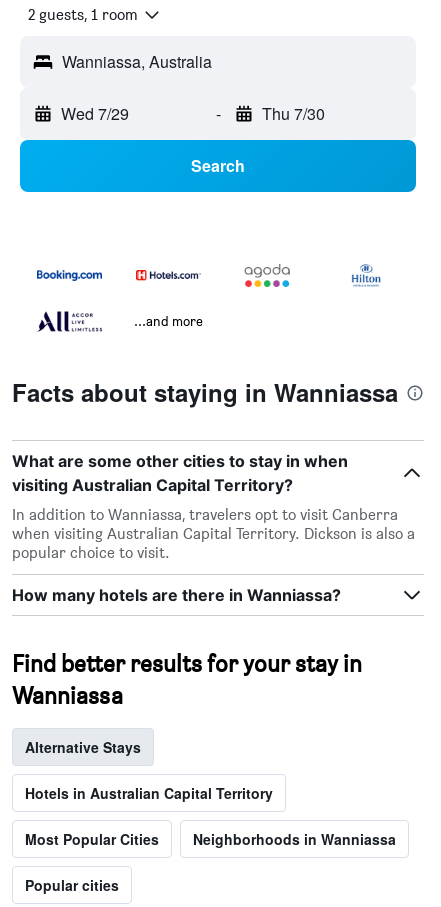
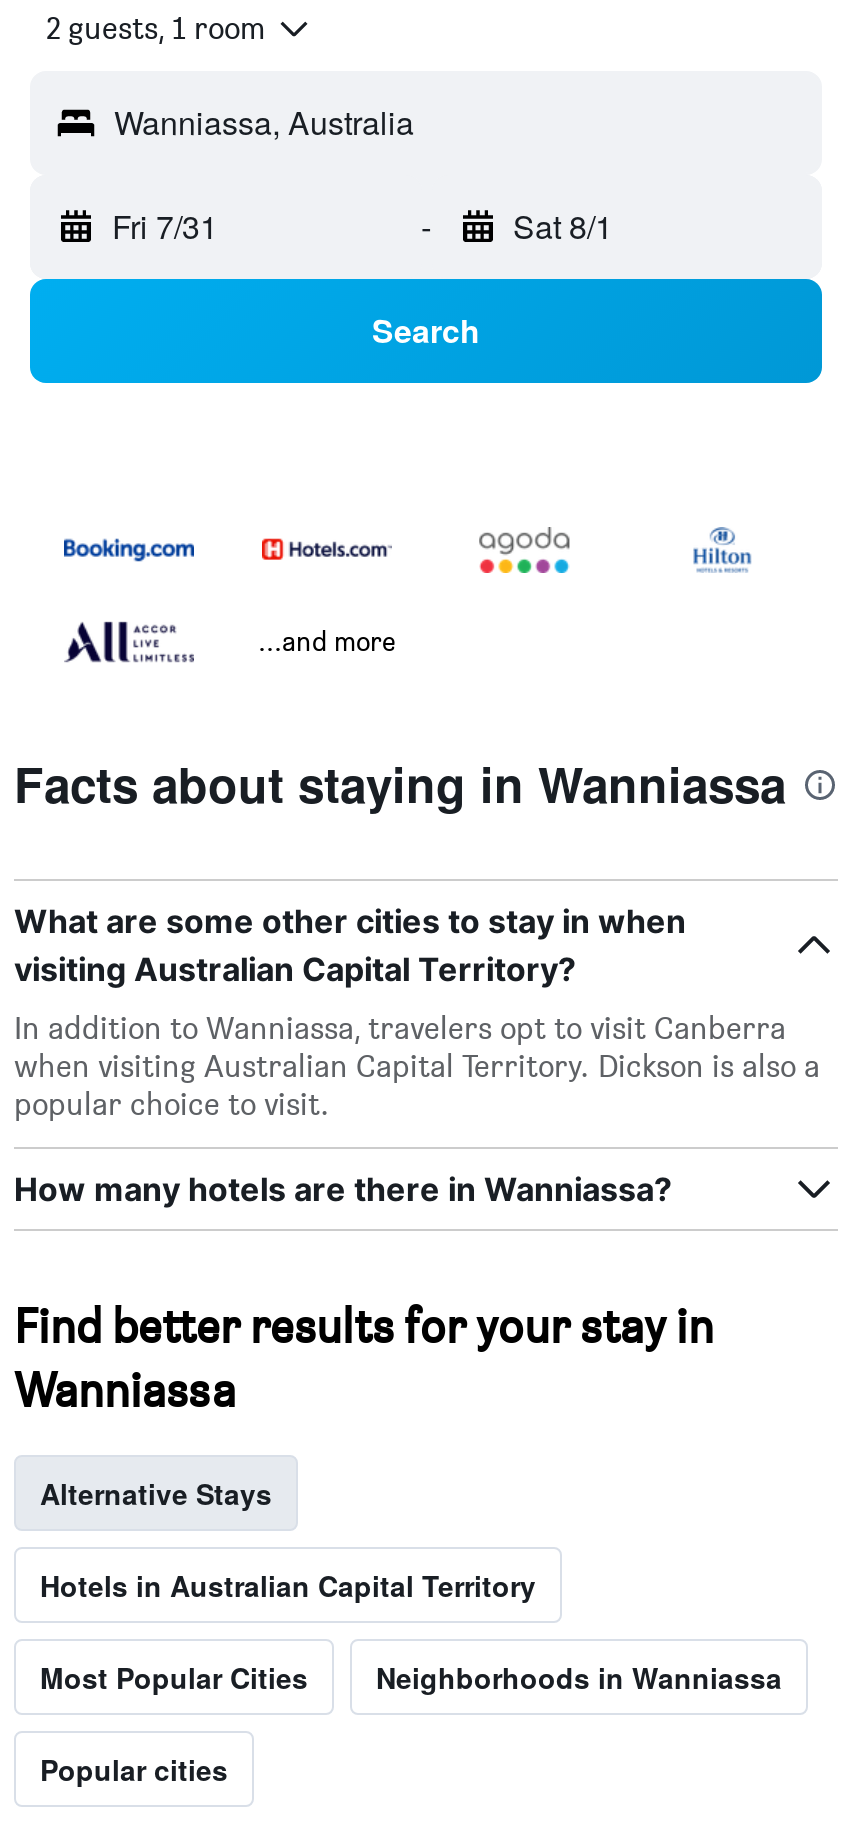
[61,102,129,125] Wed 7/29 -> [112,203,218,249] Fri 7/31
[261,102,324,125] Thu 7/30 -> [513,203,613,249] Sat 8/1

